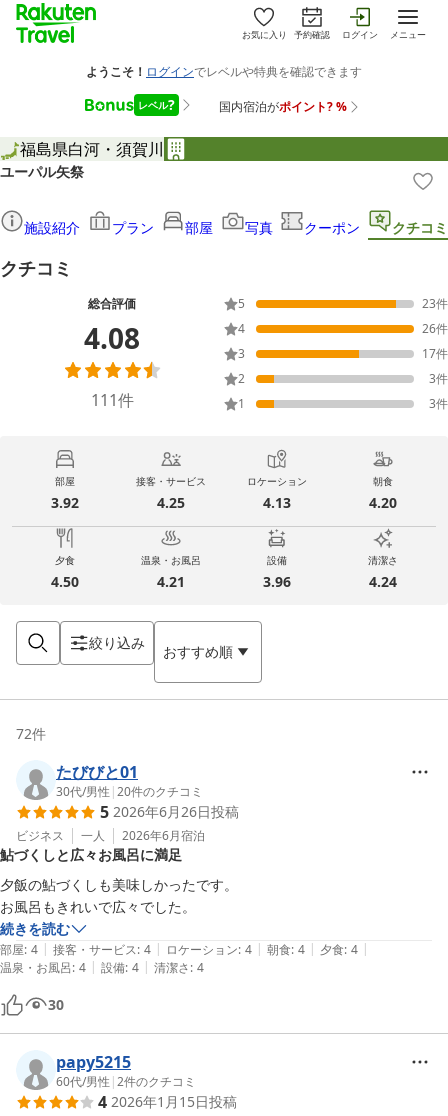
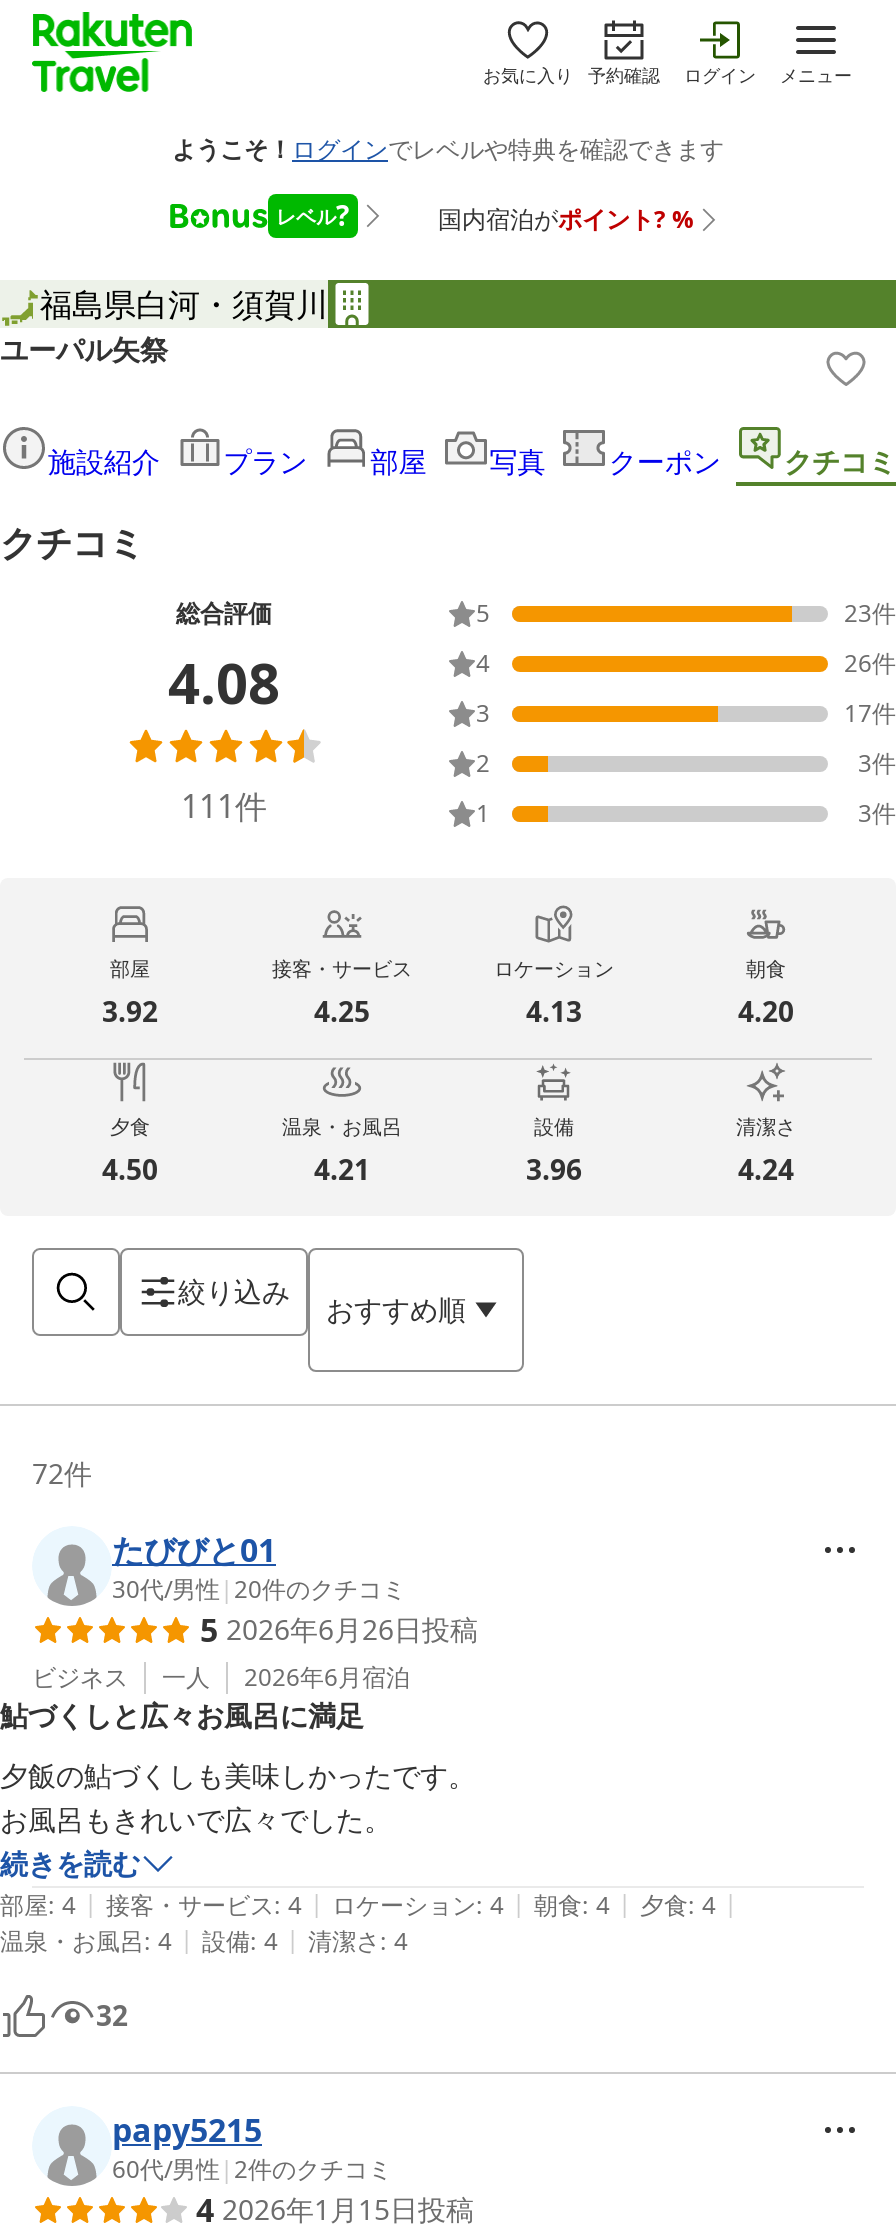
[48,995,64,1014] 30 -> [96,1996,128,2034] 32

